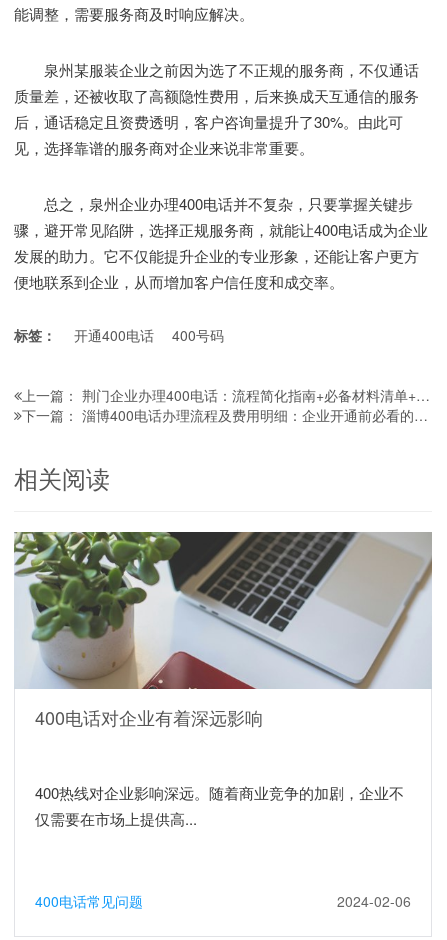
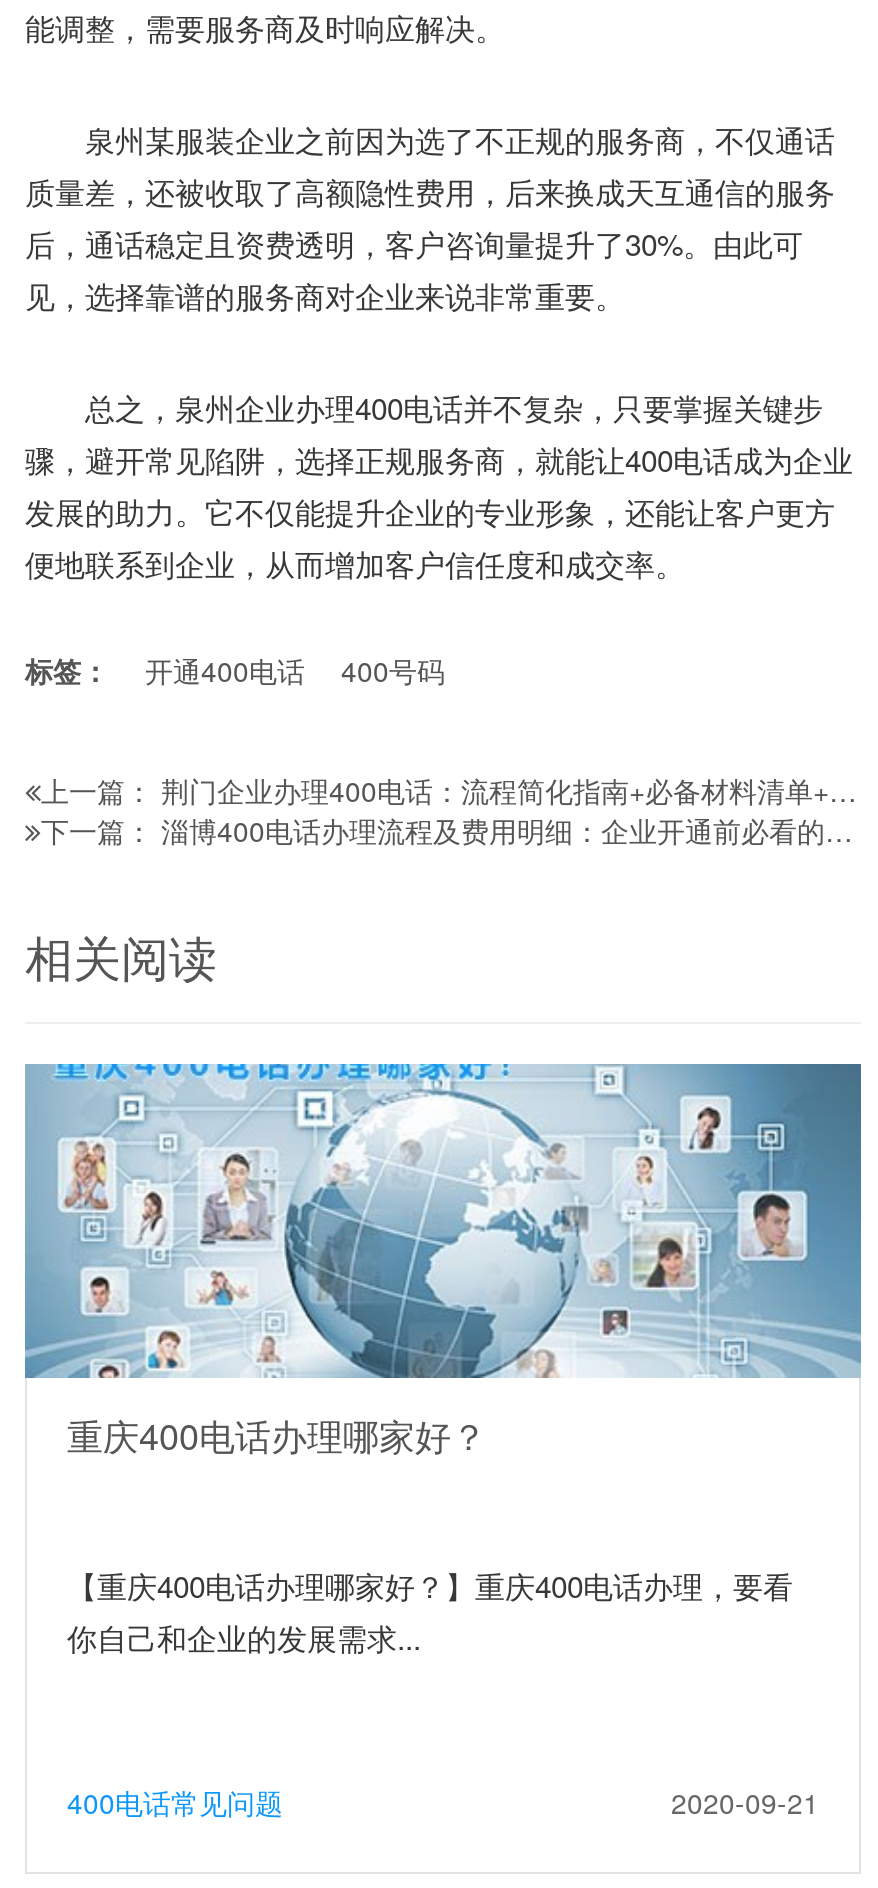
[13,531,433,730] [image] | 400电话对企业有着深远影响 -> [23,1062,863,1461] [image] | 重庆400电话办理哪家好？
[35,782,404,829] 400热线对企业影响深远。随着商业竞争的加剧，企业不 | 仅需要在市场上提供高... -> [67,1565,793,1659] 【重庆400电话办理哪家好？】重庆400电话办理，要看 | 你自己和企业的发展需求...
[337,891,411,911] 2024-02-06 -> [671,1783,819,1823] 2020-09-21

